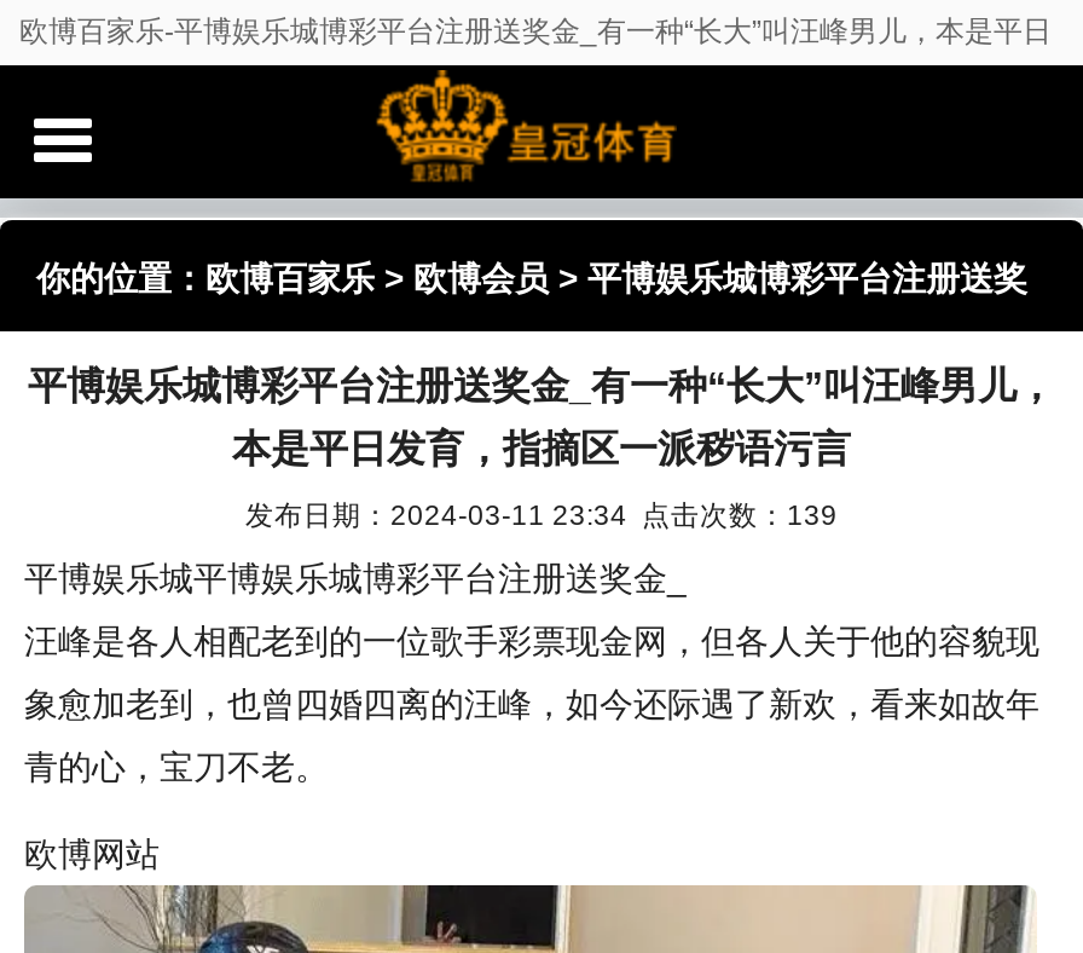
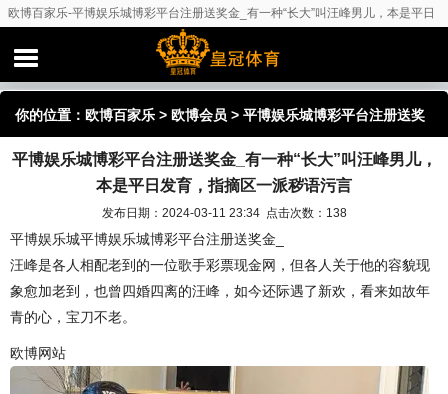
[245,498,838,530] 发布日期：2024-03-11 23:34 点击次数：139 -> [101,206,346,219] 发布日期：2024-03-11 23:34 点击次数：138

